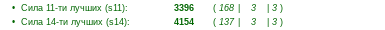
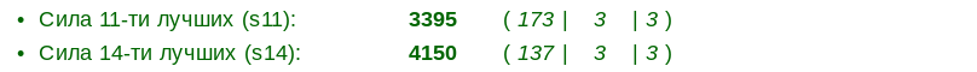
[174,3,194,13] 3396 -> [409,7,457,31] 3395
[213,3,234,13] (168 -> [503,7,554,31] (173
[174,17,283,27] 4154 (137 3 3) -> [409,41,672,65] 4150 (137 3 3)

